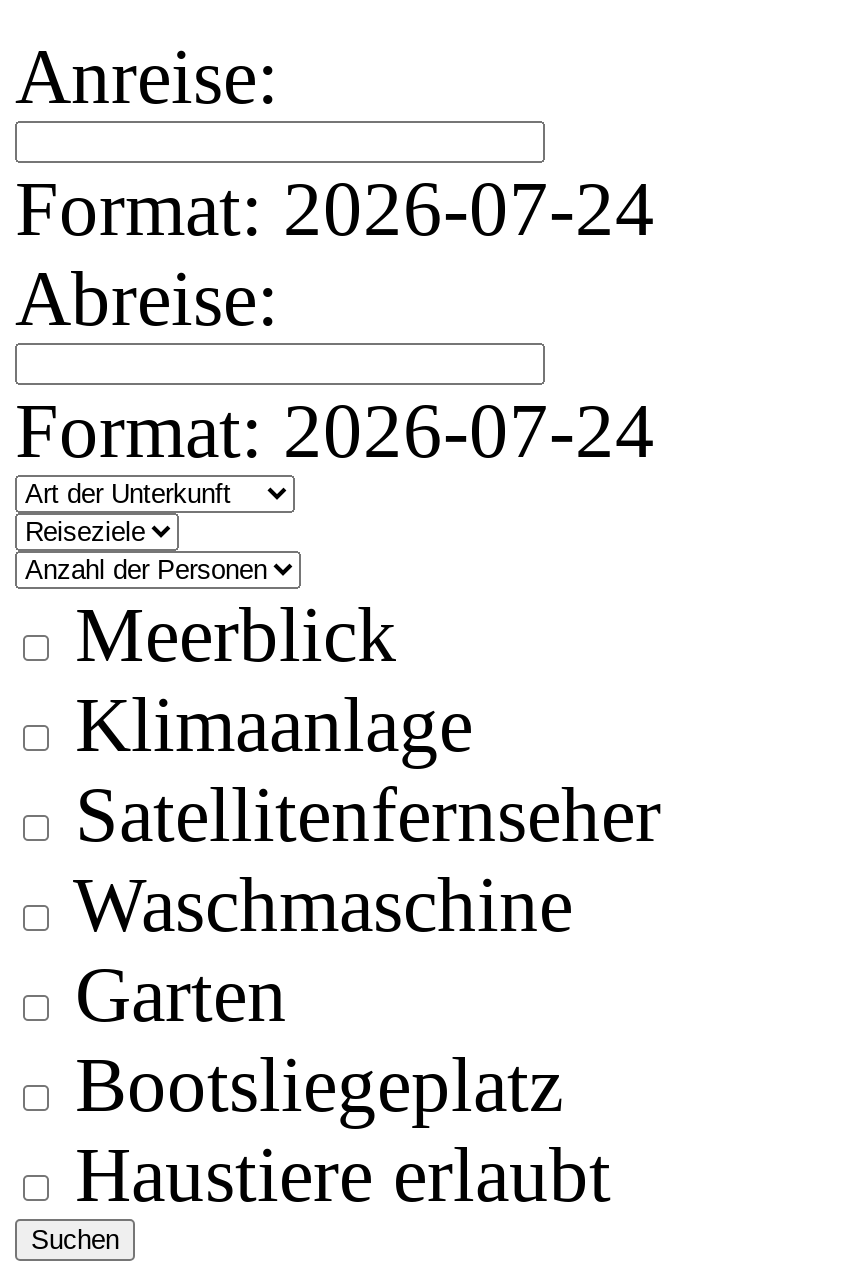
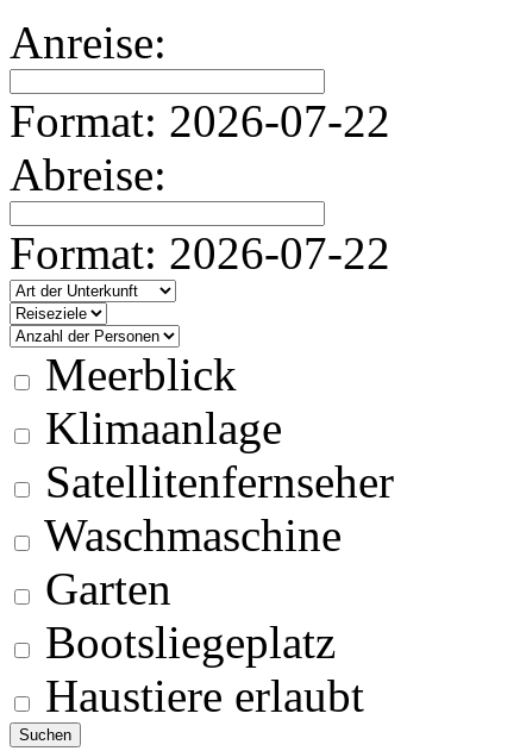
[15,164,655,250] Format: 2026-07-24 -> [10,95,390,146] Format: 2026-07-22
[15,386,655,472] Format: 2026-07-24 -> [10,227,390,278] Format: 2026-07-22

